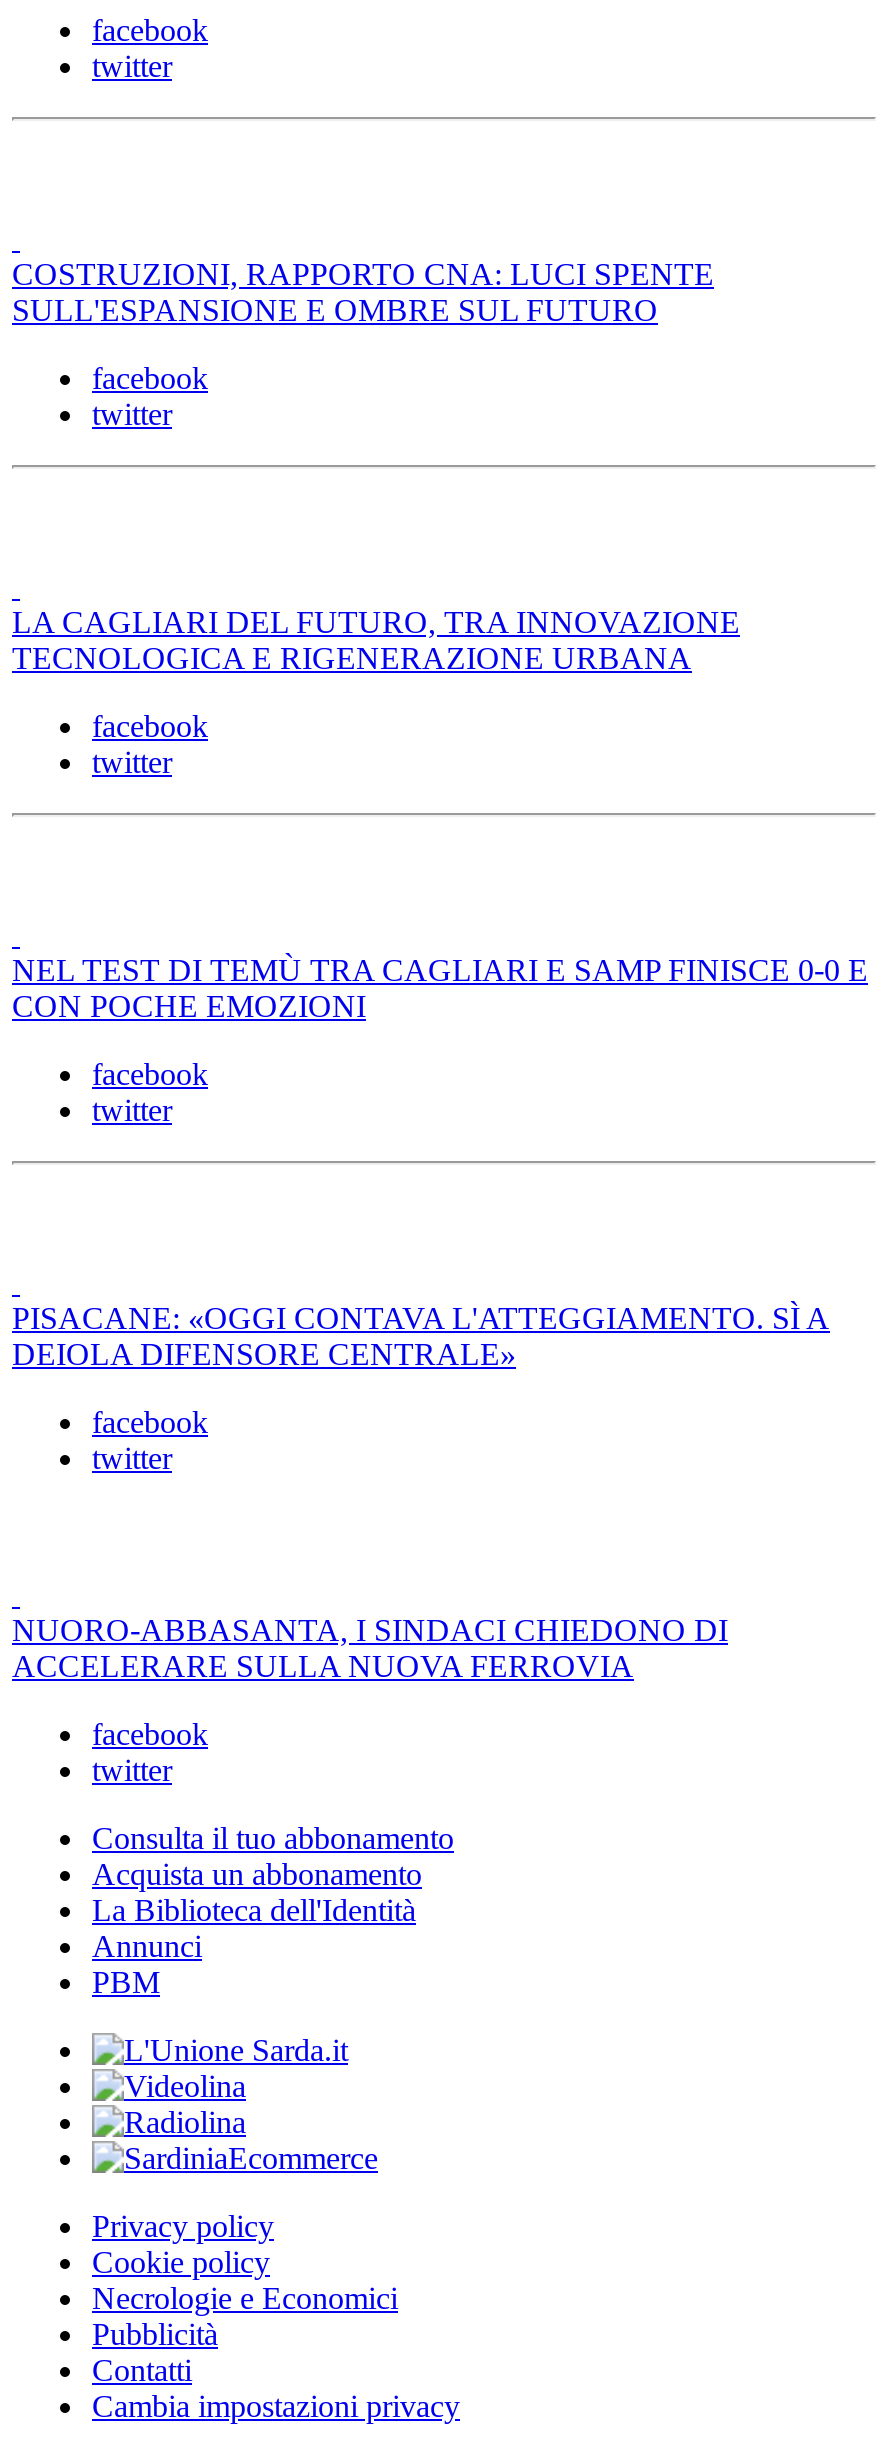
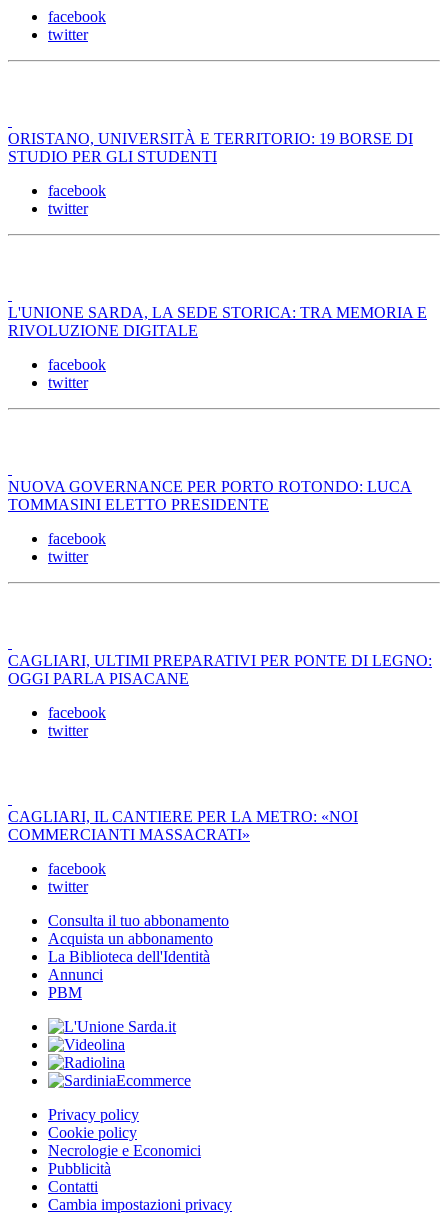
[12,258,714,328] COSTRUZIONI, RAPPORTO CNA: LUCI SPENTE | SULL'ESPANSIONE E OMBRE SUL FUTURO -> [8,130,413,165] ORISTANO, UNIVERSITÀ E TERRITORIO: 19 BORSE DI | STUDIO PER GLI STUDENTI
[12,606,740,676] LA CAGLIARI DEL FUTURO, TRA INNOVAZIONE | TECNOLOGICA E RIGENERAZIONE URBANA -> [8,304,427,339] L'UNIONE SARDA, LA SEDE STORICA: TRA MEMORIA E | RIVOLUZIONE DIGITALE
[12,954,868,1024] NEL TEST DI TEMÙ TRA CAGLIARI E SAMP FINISCE 0-0 E | CON POCHE EMOZIONI -> [8,478,412,513] NUOVA GOVERNANCE PER PORTO ROTONDO: LUCA | TOMMASINI ELETTO PRESIDENTE
[12,1302,830,1372] PISACANE: «OGGI CONTAVA L'ATTEGGIAMENTO. SÌ A | DEIOLA DIFENSORE CENTRALE» -> [8,652,432,687] CAGLIARI, ULTIMI PREPARATIVI PER PONTE DI LEGNO: | OGGI PARLA PISACANE
[12,1614,728,1684] NUORO-ABBASANTA, I SINDACI CHIEDONO DI | ACCELERARE SULLA NUOVA FERROVIA -> [8,808,358,843] CAGLIARI, IL CANTIERE PER LA METRO: «NOI | COMMERCIANTI MASSACRATI»

